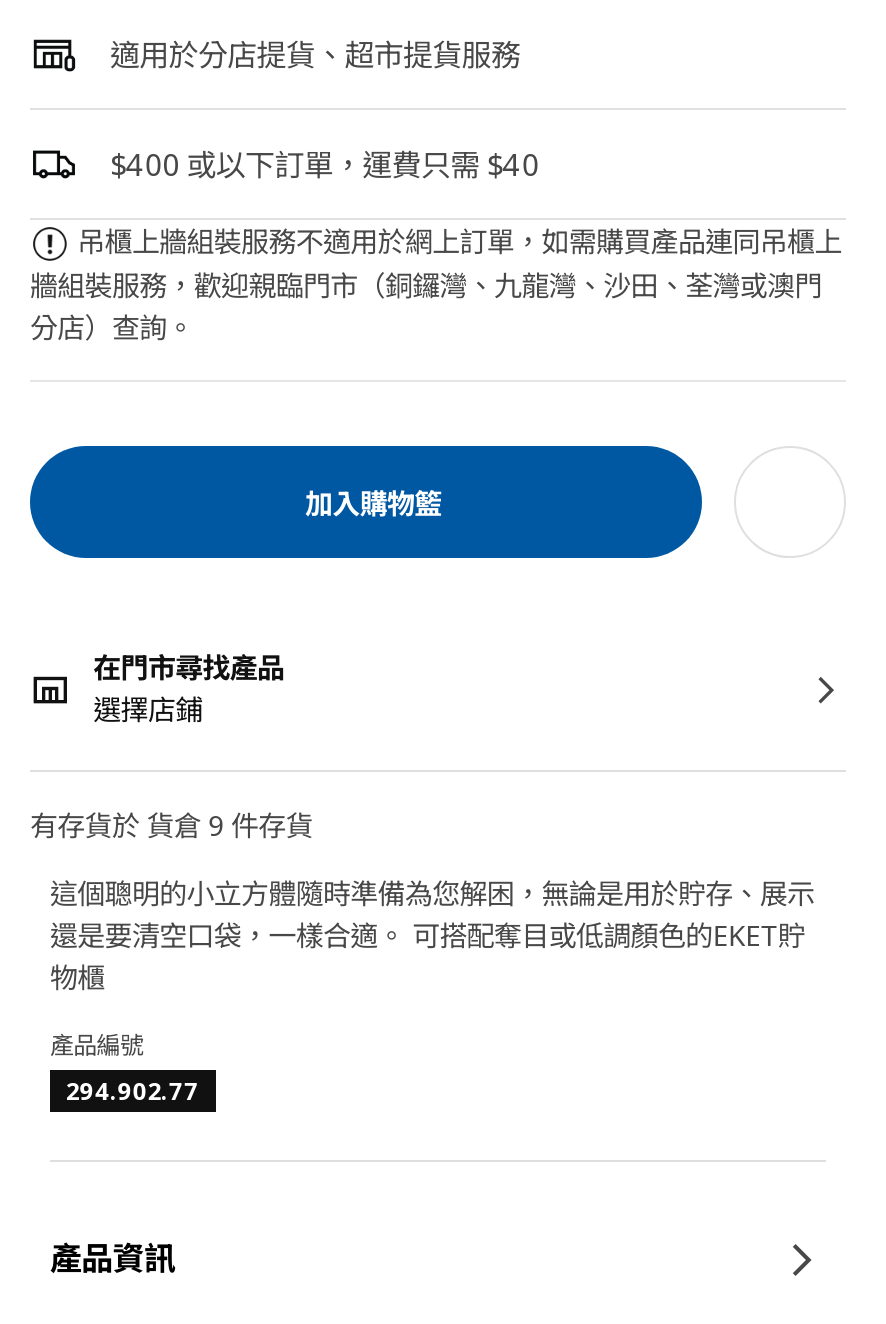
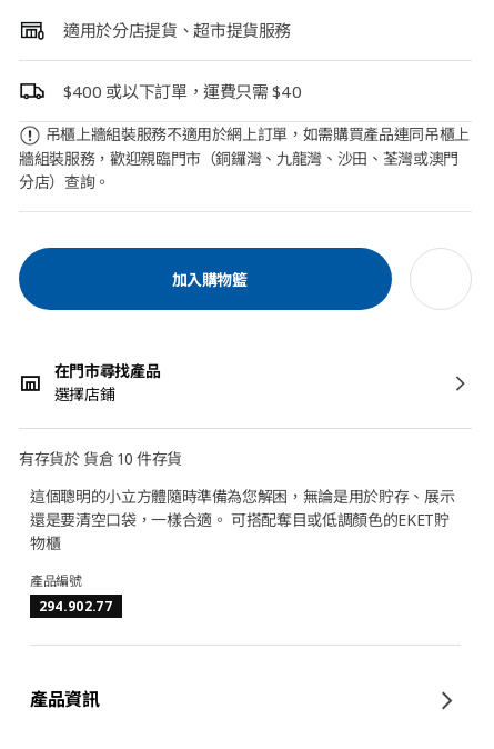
[30,806,313,844] 有存貨於 貨倉 9 件存貨 -> [19,448,182,469] 有存貨於 貨倉 10 件存貨

